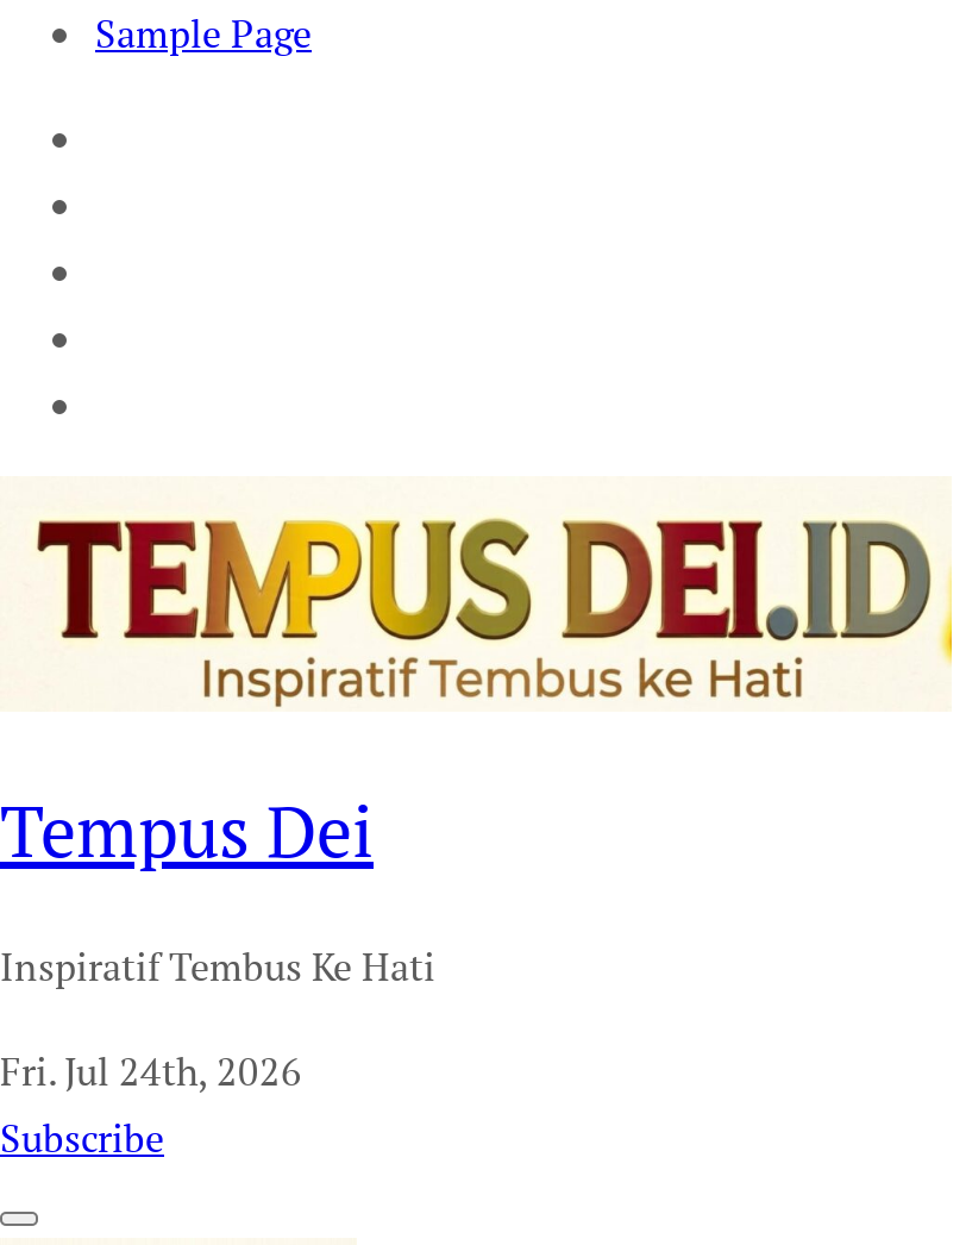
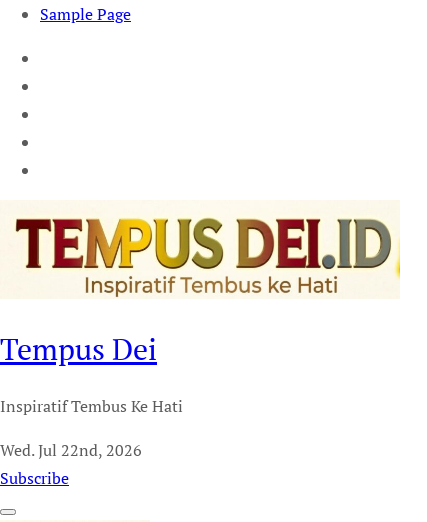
[0,1044,302,1096] Fri. Jul 24th, 2026 -> [0,439,142,461] Wed. Jul 22nd, 2026

